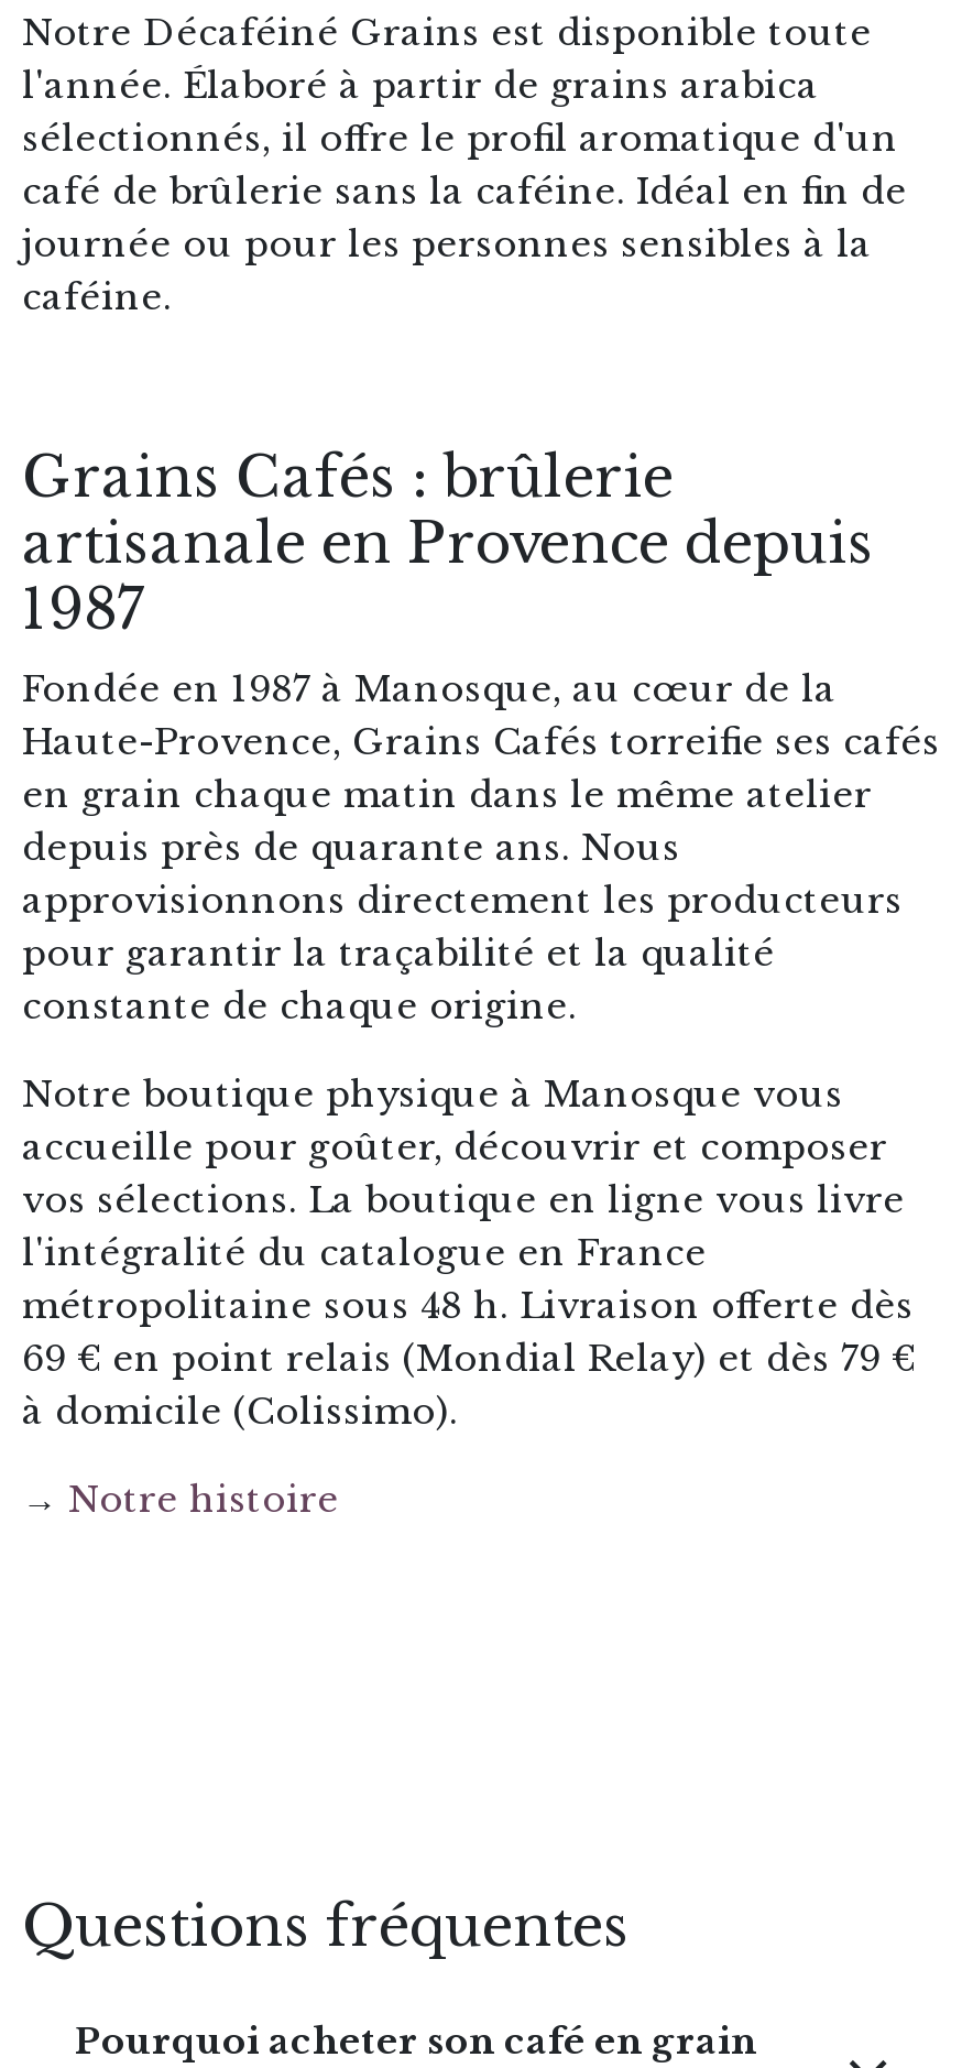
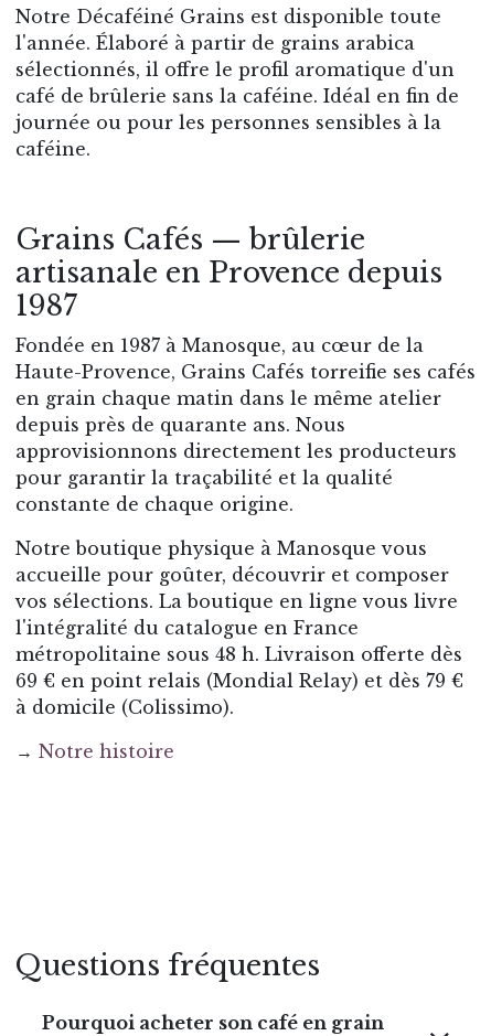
[22,445,674,513] Grains Cafés : brûlerie -> [15,223,365,257] Grains Cafés — brûlerie

